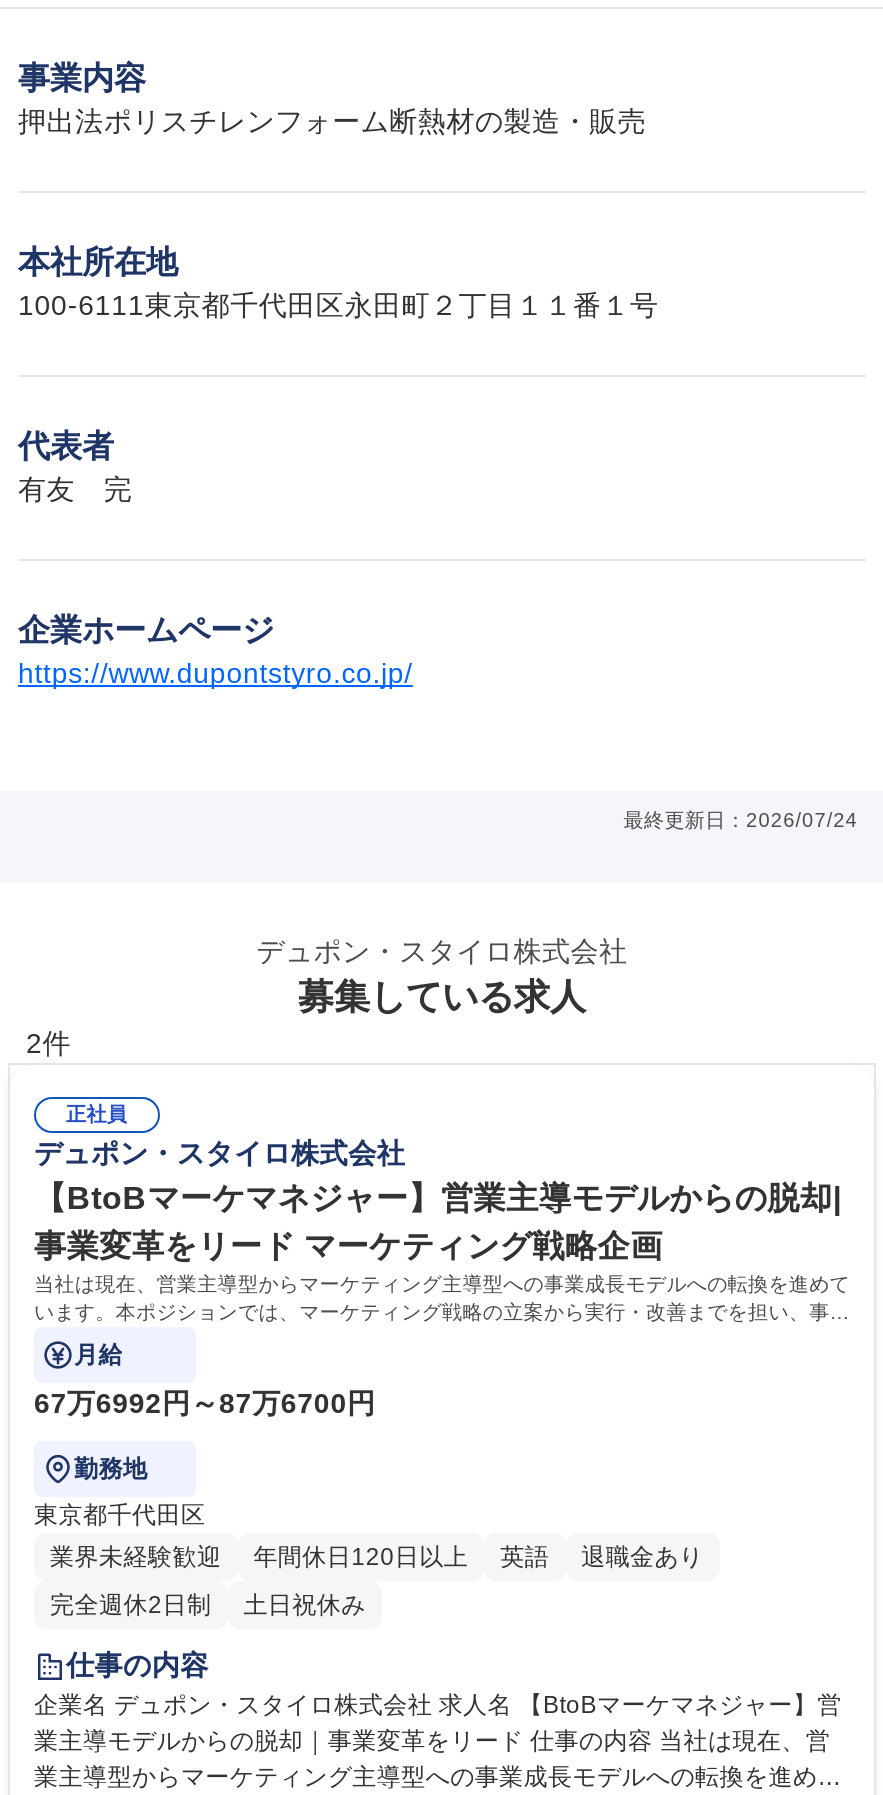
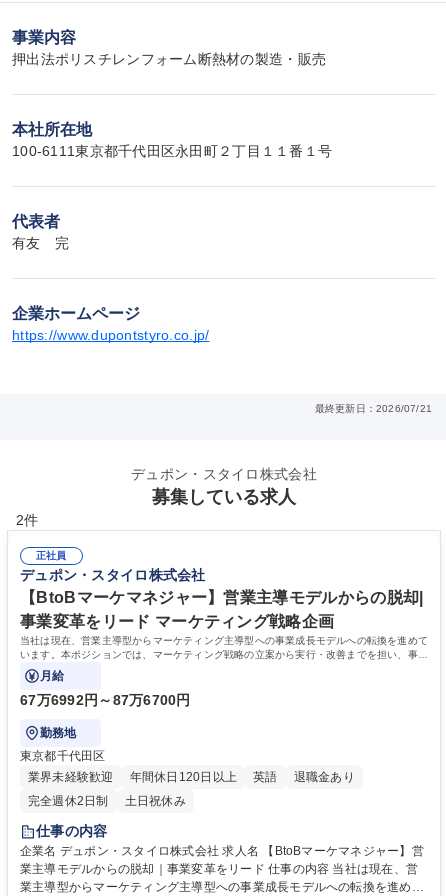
[624,809,858,831] 最終更新日：2026/07/24 -> [315,403,432,414] 最終更新日：2026/07/21

